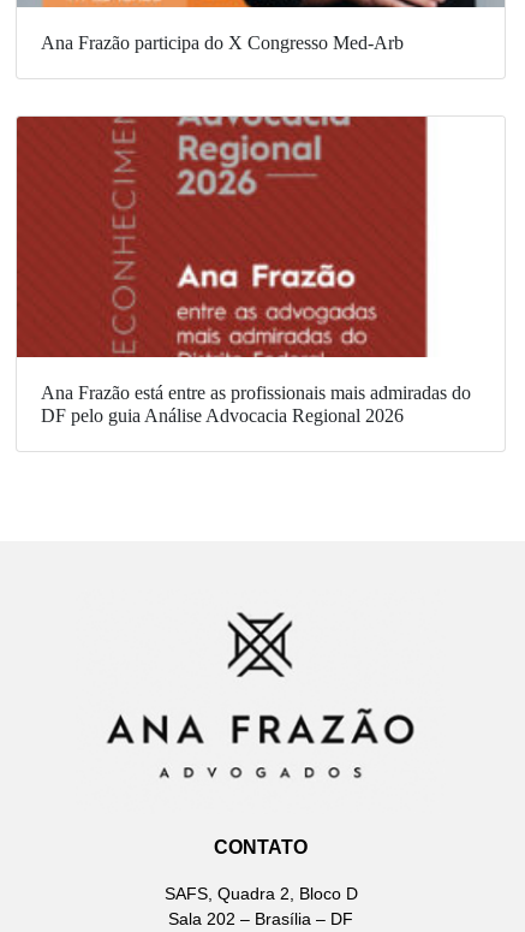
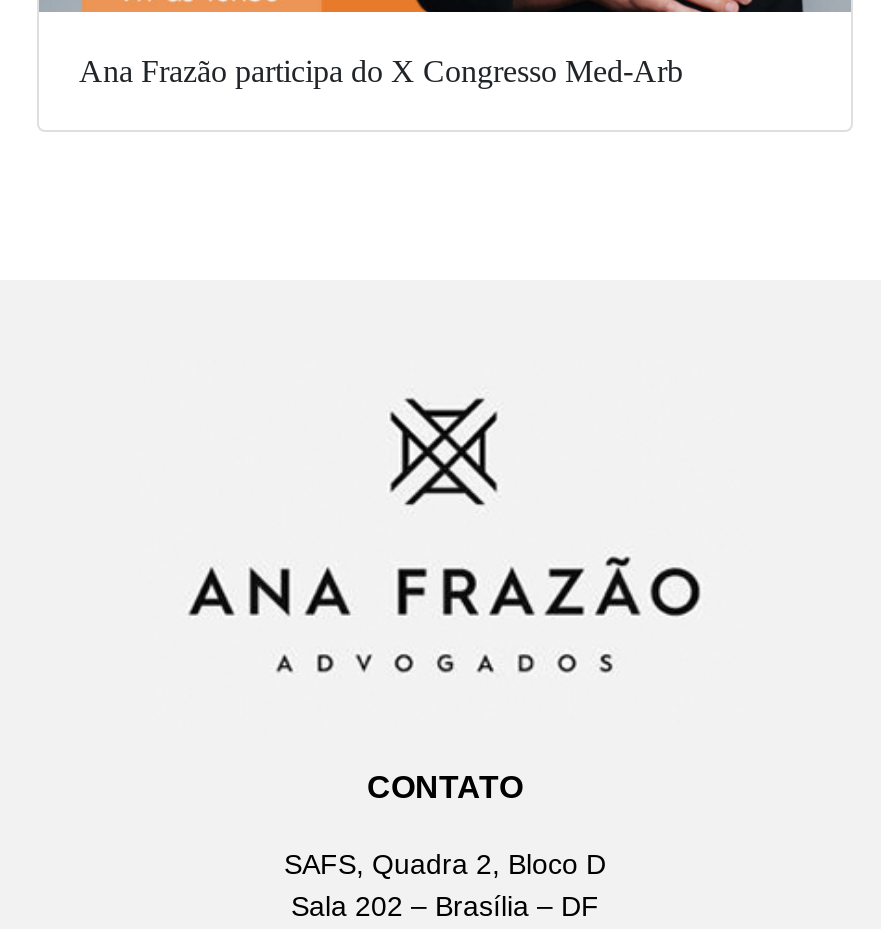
[16,115,471,425] [image] | Ana Frazão está entre as profissionais mais admiradas do | DF pelo guia Análise Advocacia Regional 2026 -> none

